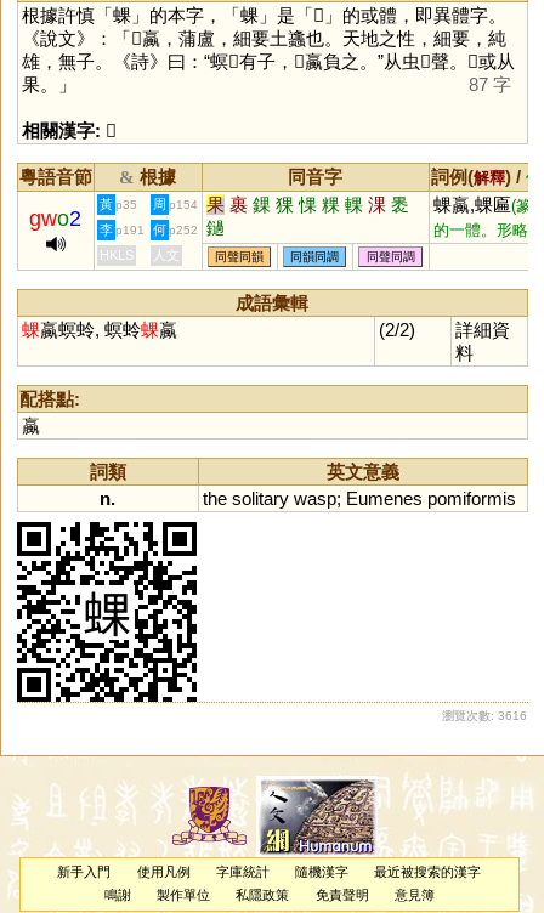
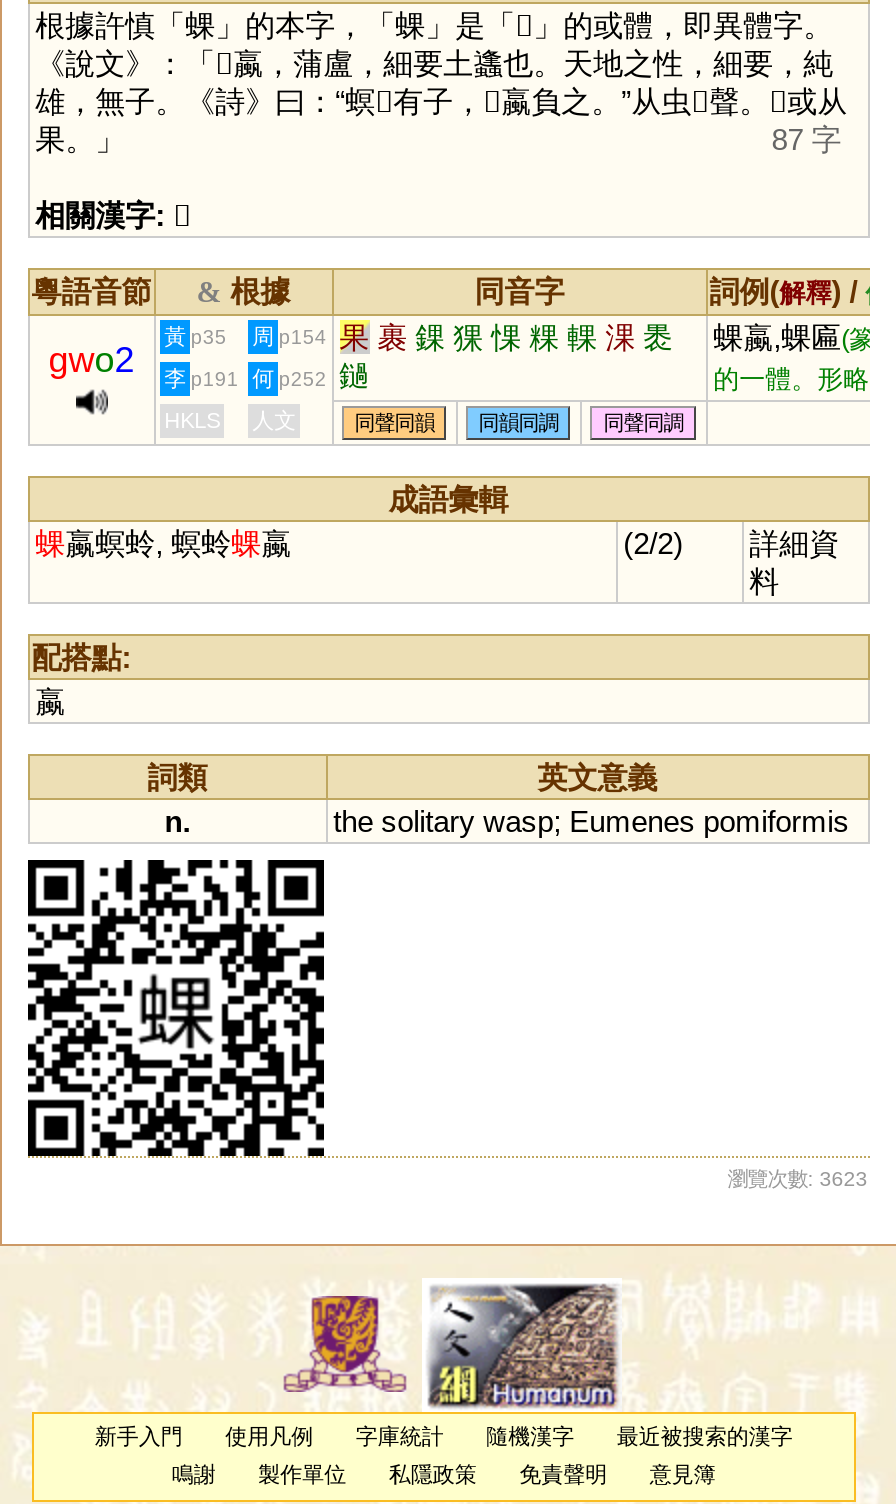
[442,709,527,722] 瀏覽次數: 3616 -> [727,1168,867,1190] 瀏覽次數: 3623

